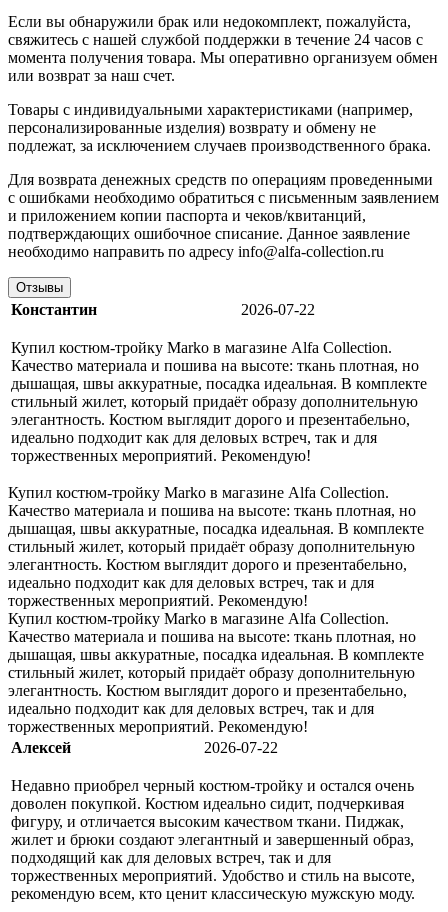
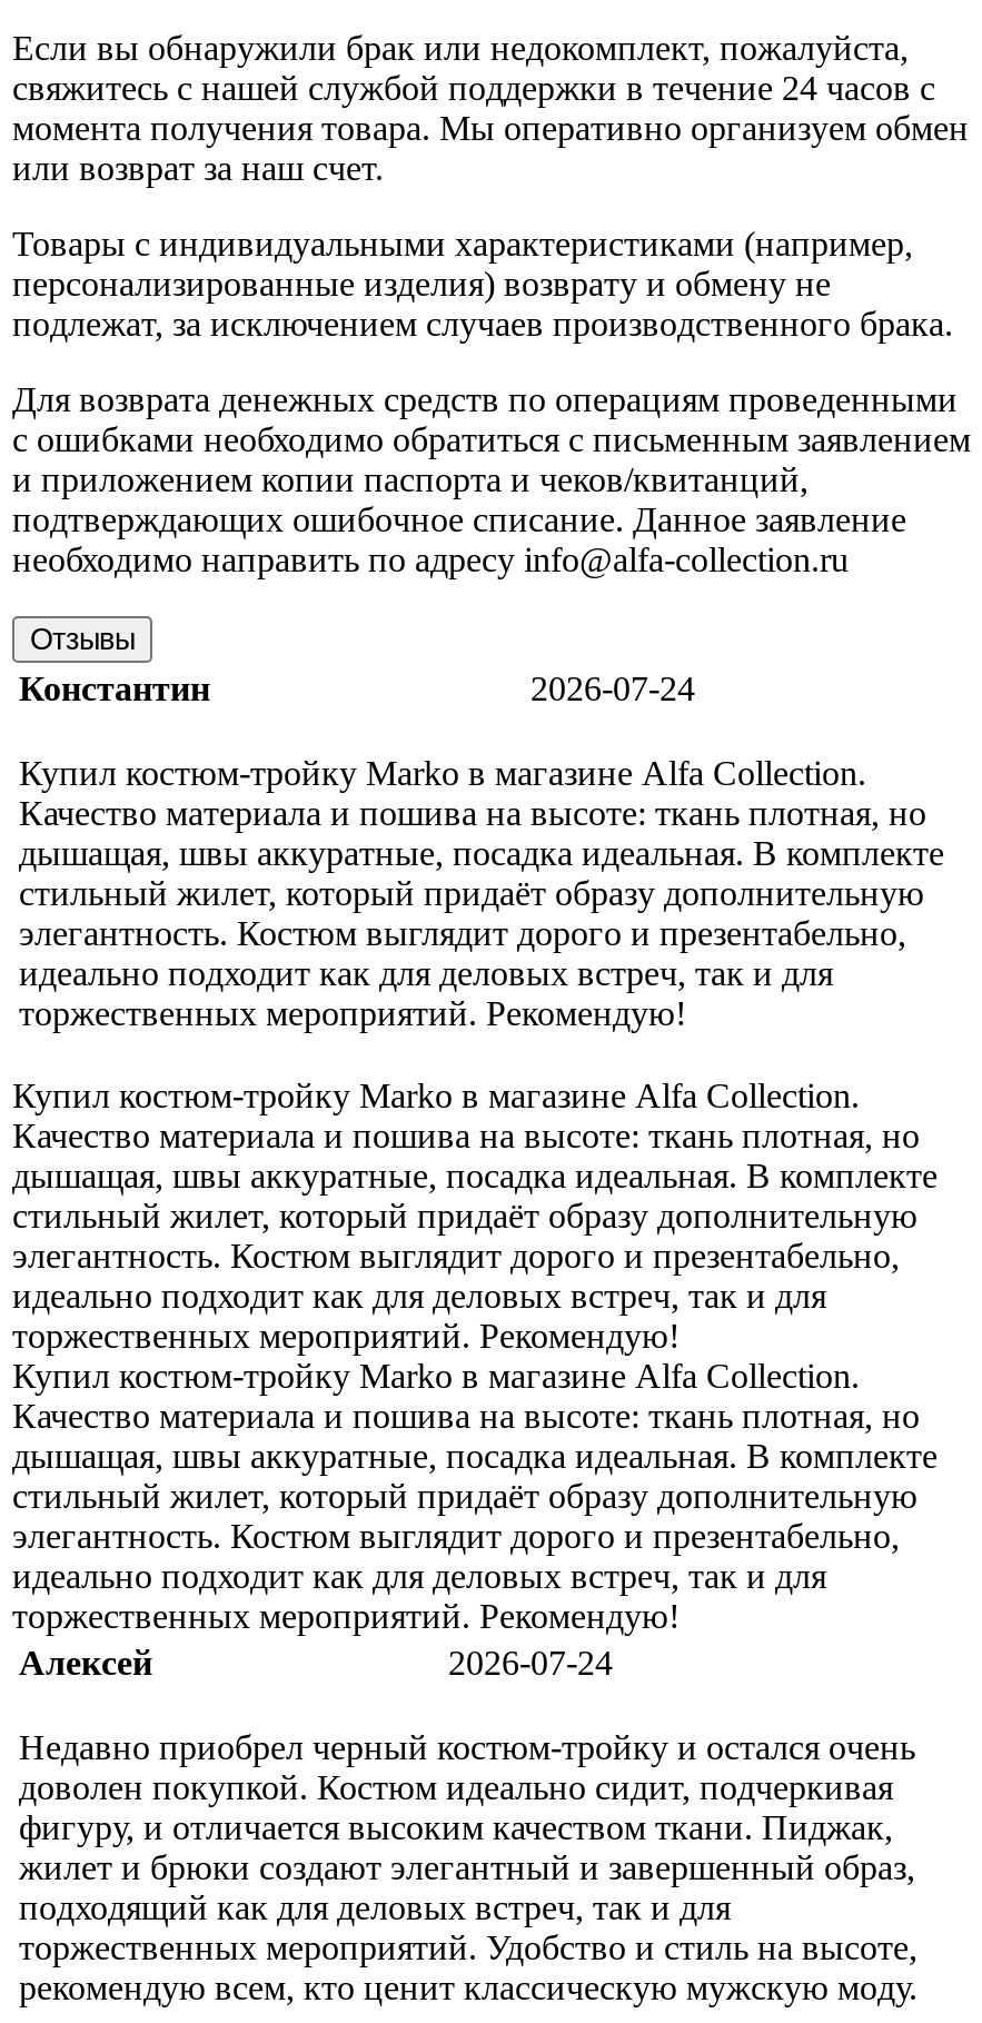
[241,301,315,318] 2026-07-22 -> [530,669,695,707] 2026-07-24
[204,739,278,756] 2026-07-22 -> [448,1643,613,1681] 2026-07-24

